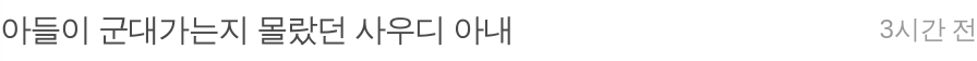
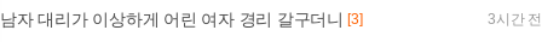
[0,12,513,47] 아들이 군대가는지 몰랐던 사우디 아내 -> [0,10,362,29] 남자 대리가 이상하게 어린 여자 경리 갈구더니 [3]

